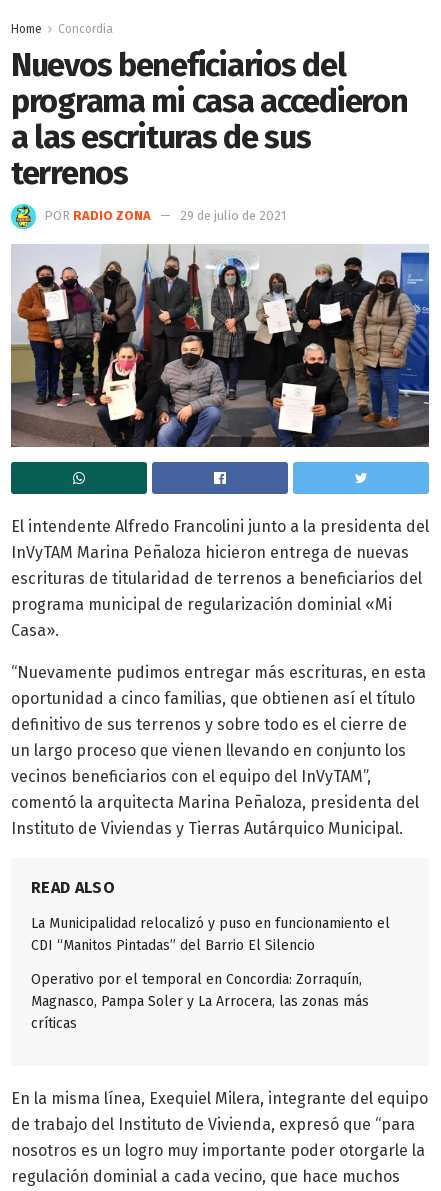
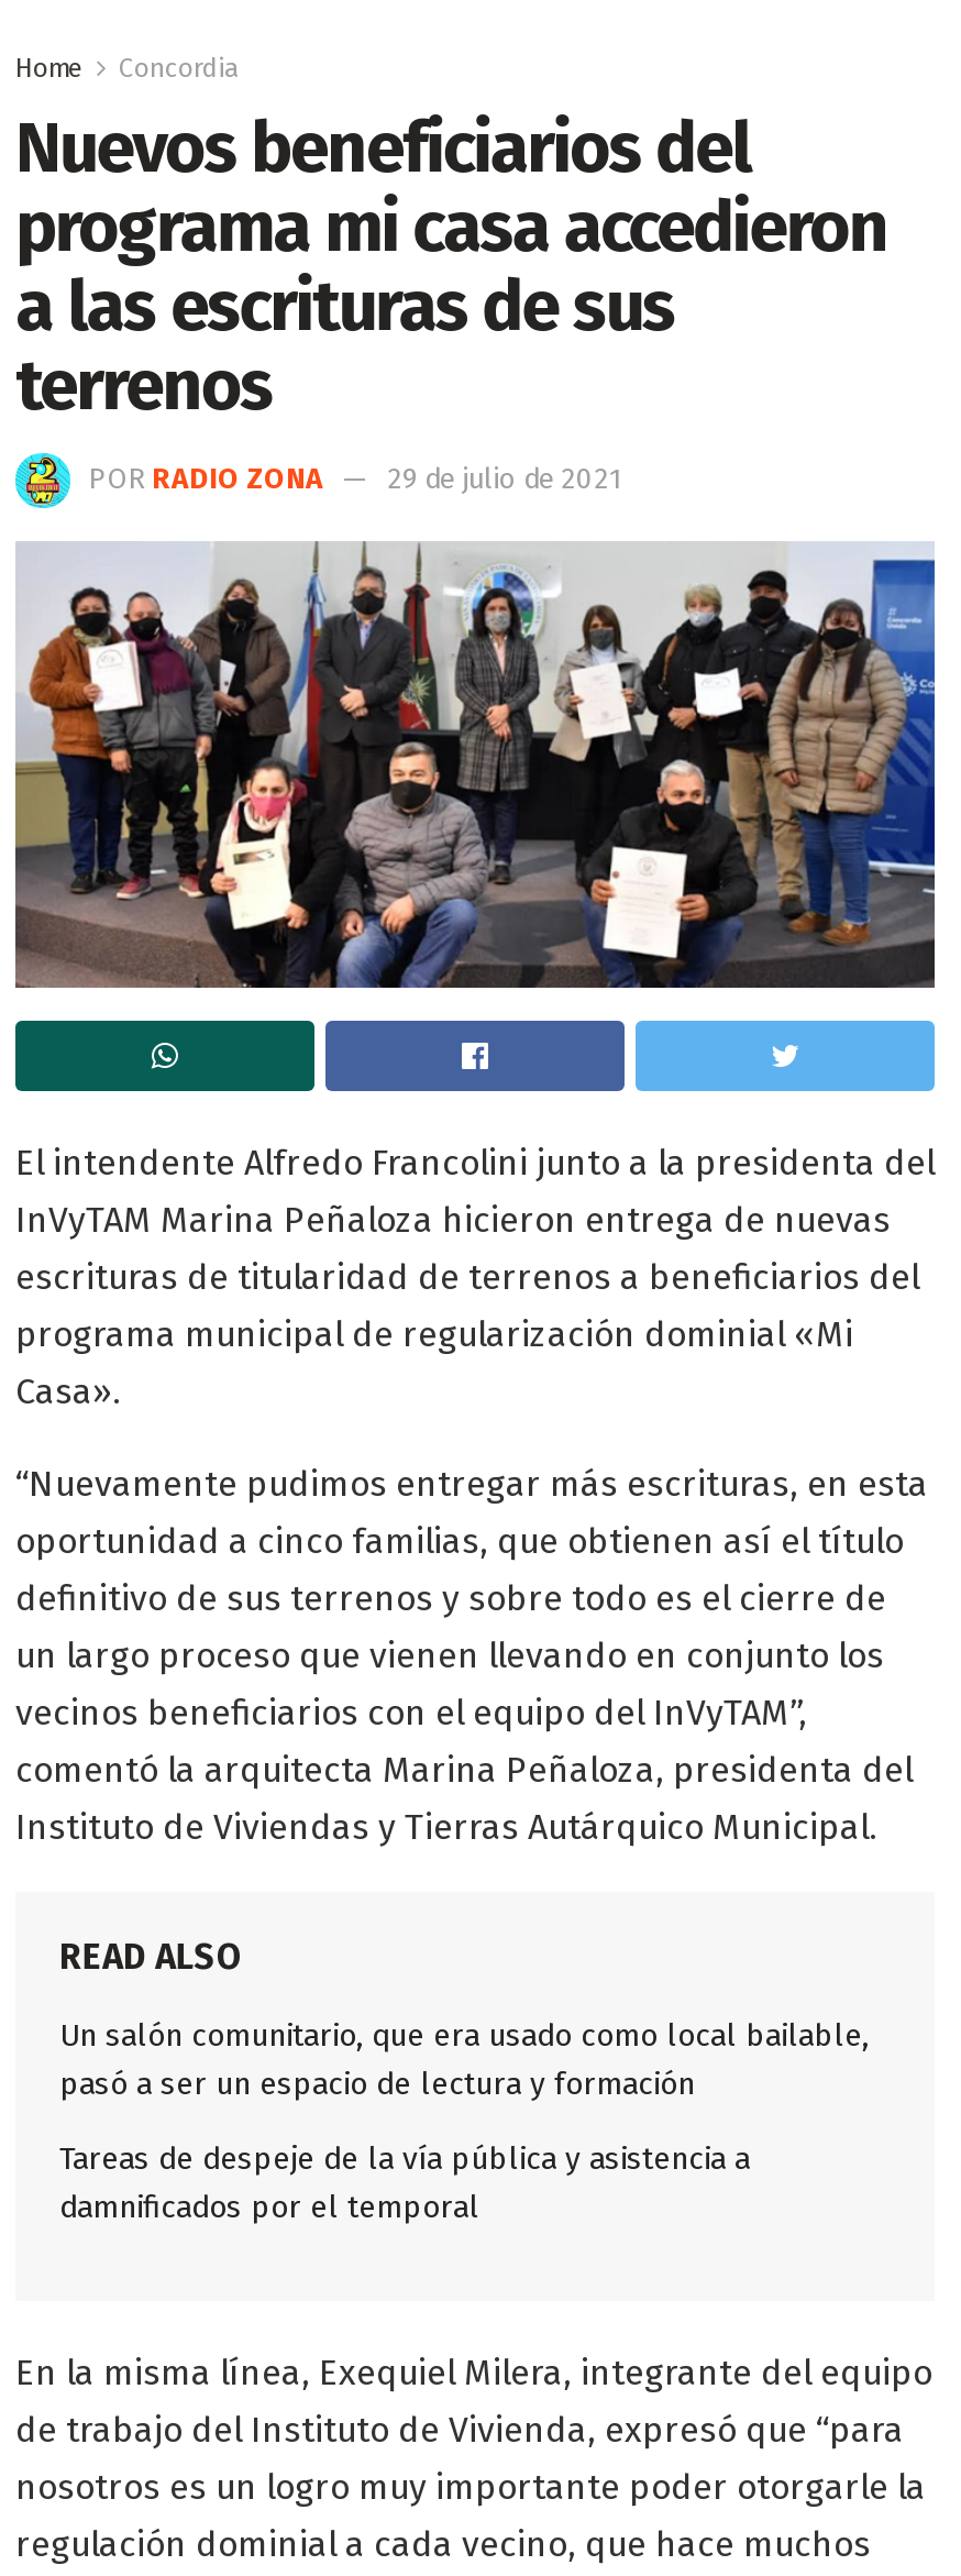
[31,915,390,954] La Municipalidad relocalizó y puso en funcionamiento el | CDI “Manitos Pintadas” del Barrio El Silencio -> [59,2018,869,2104] Un salón comunitario, que era usado como local bailable, | pasó a ser un espacio de lectura y formación
[31,971,369,1032] Operativo por el temporal en Concordia: Zorraquín, | Magnasco, Pampa Soler y La Arrocera, las zonas más | críticas -> [59,2141,750,2227] Tareas de despeje de la vía pública y asistencia a | damnificados por el temporal

